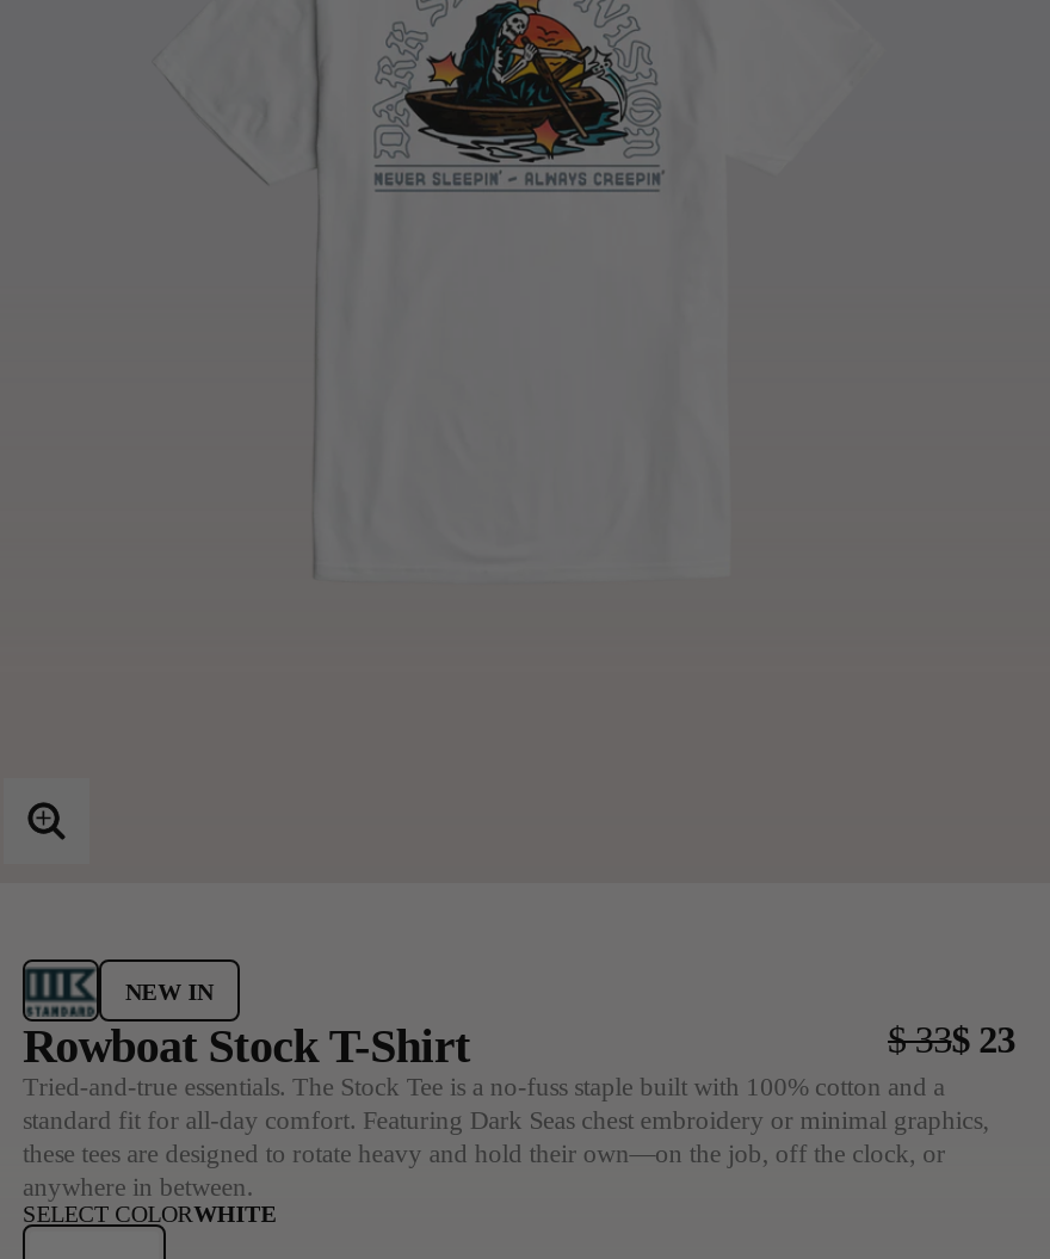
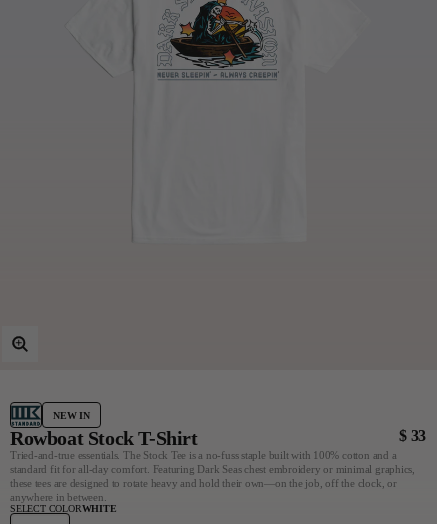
[888,1019,1015,1060] $ 33$ 23 -> [399,427,426,444] $ 33

